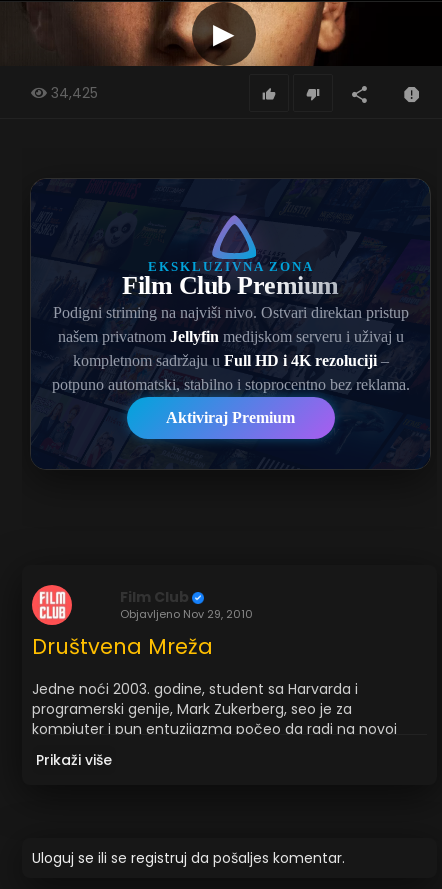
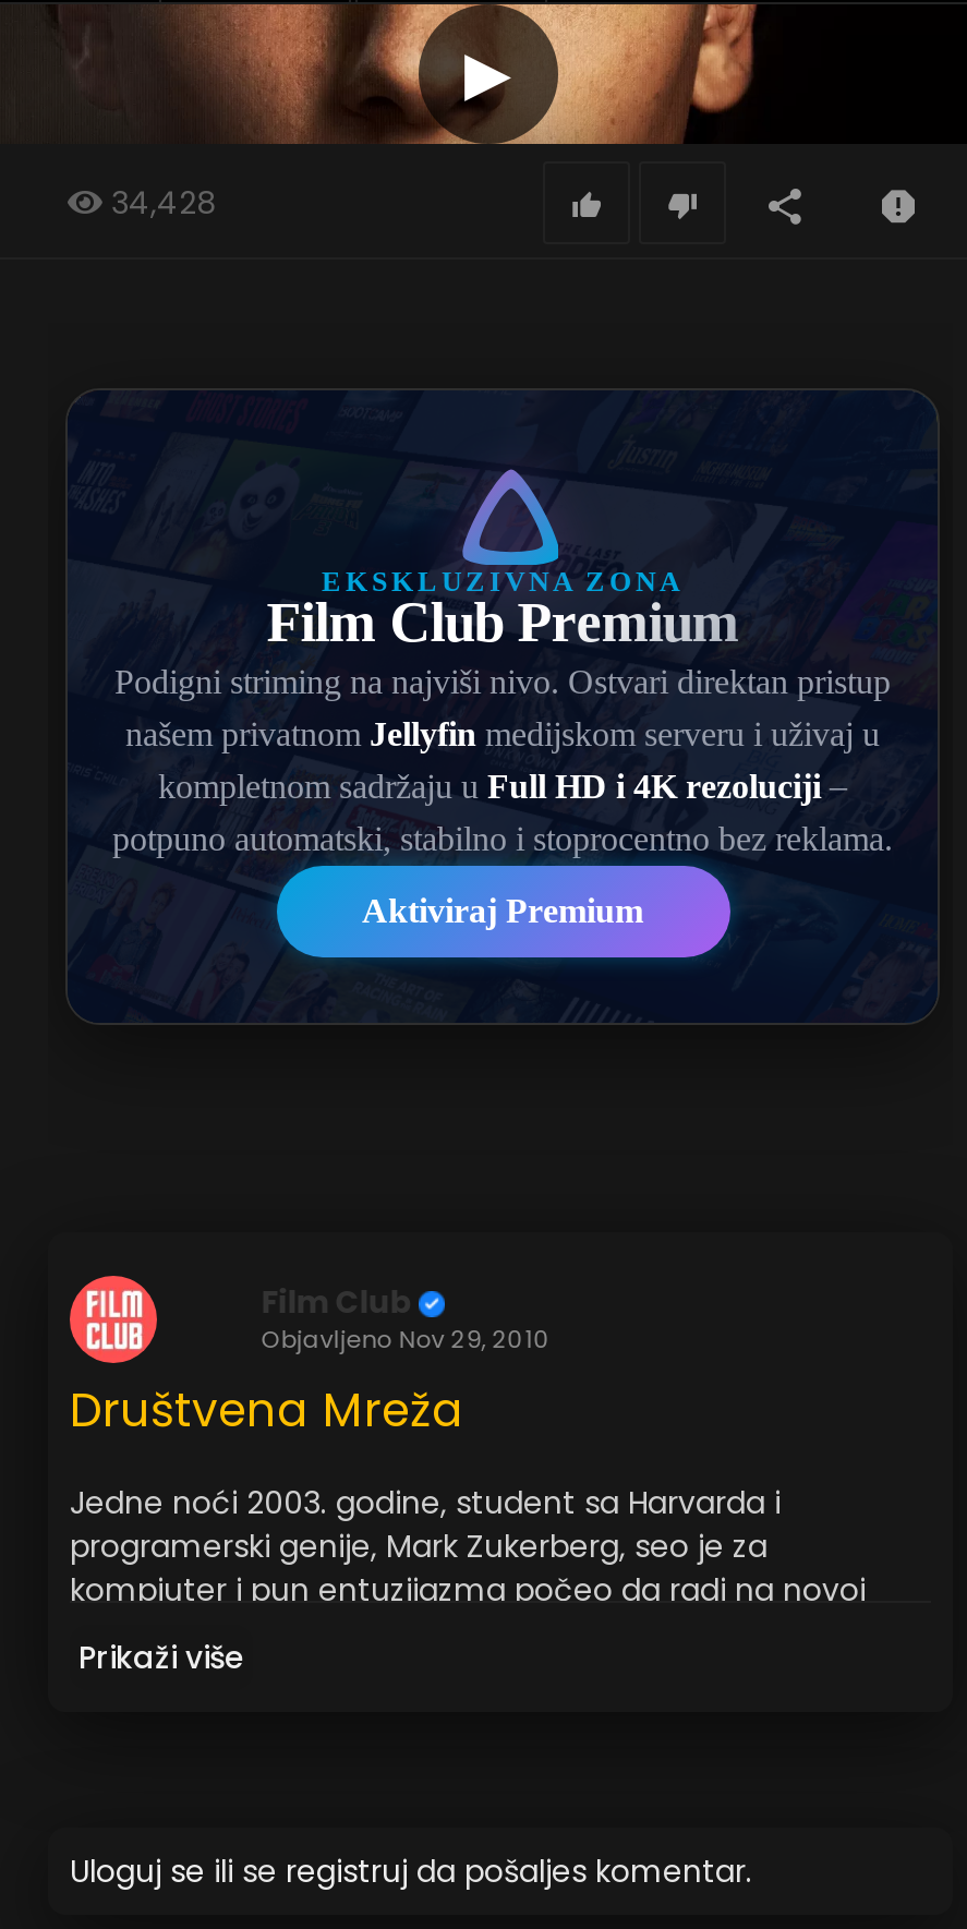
[47,83,98,103] 34,425 -> [102,181,216,225] 34,428

